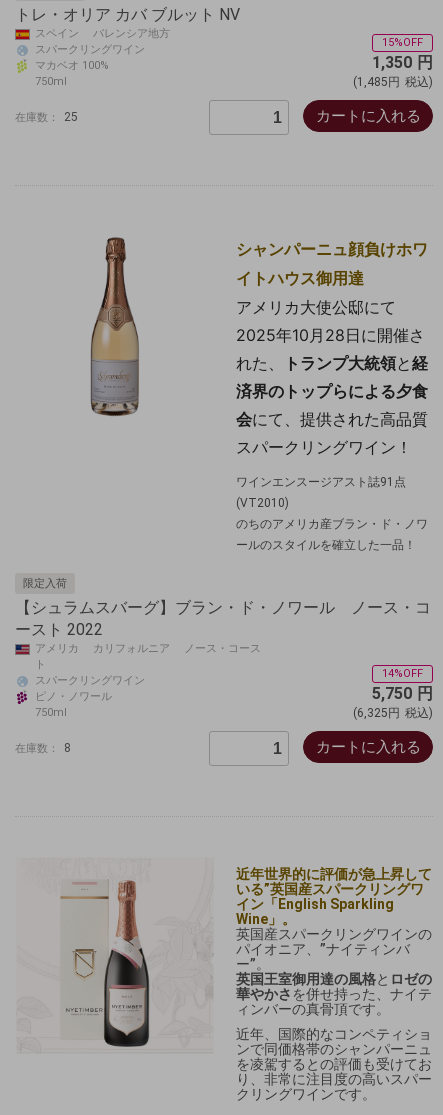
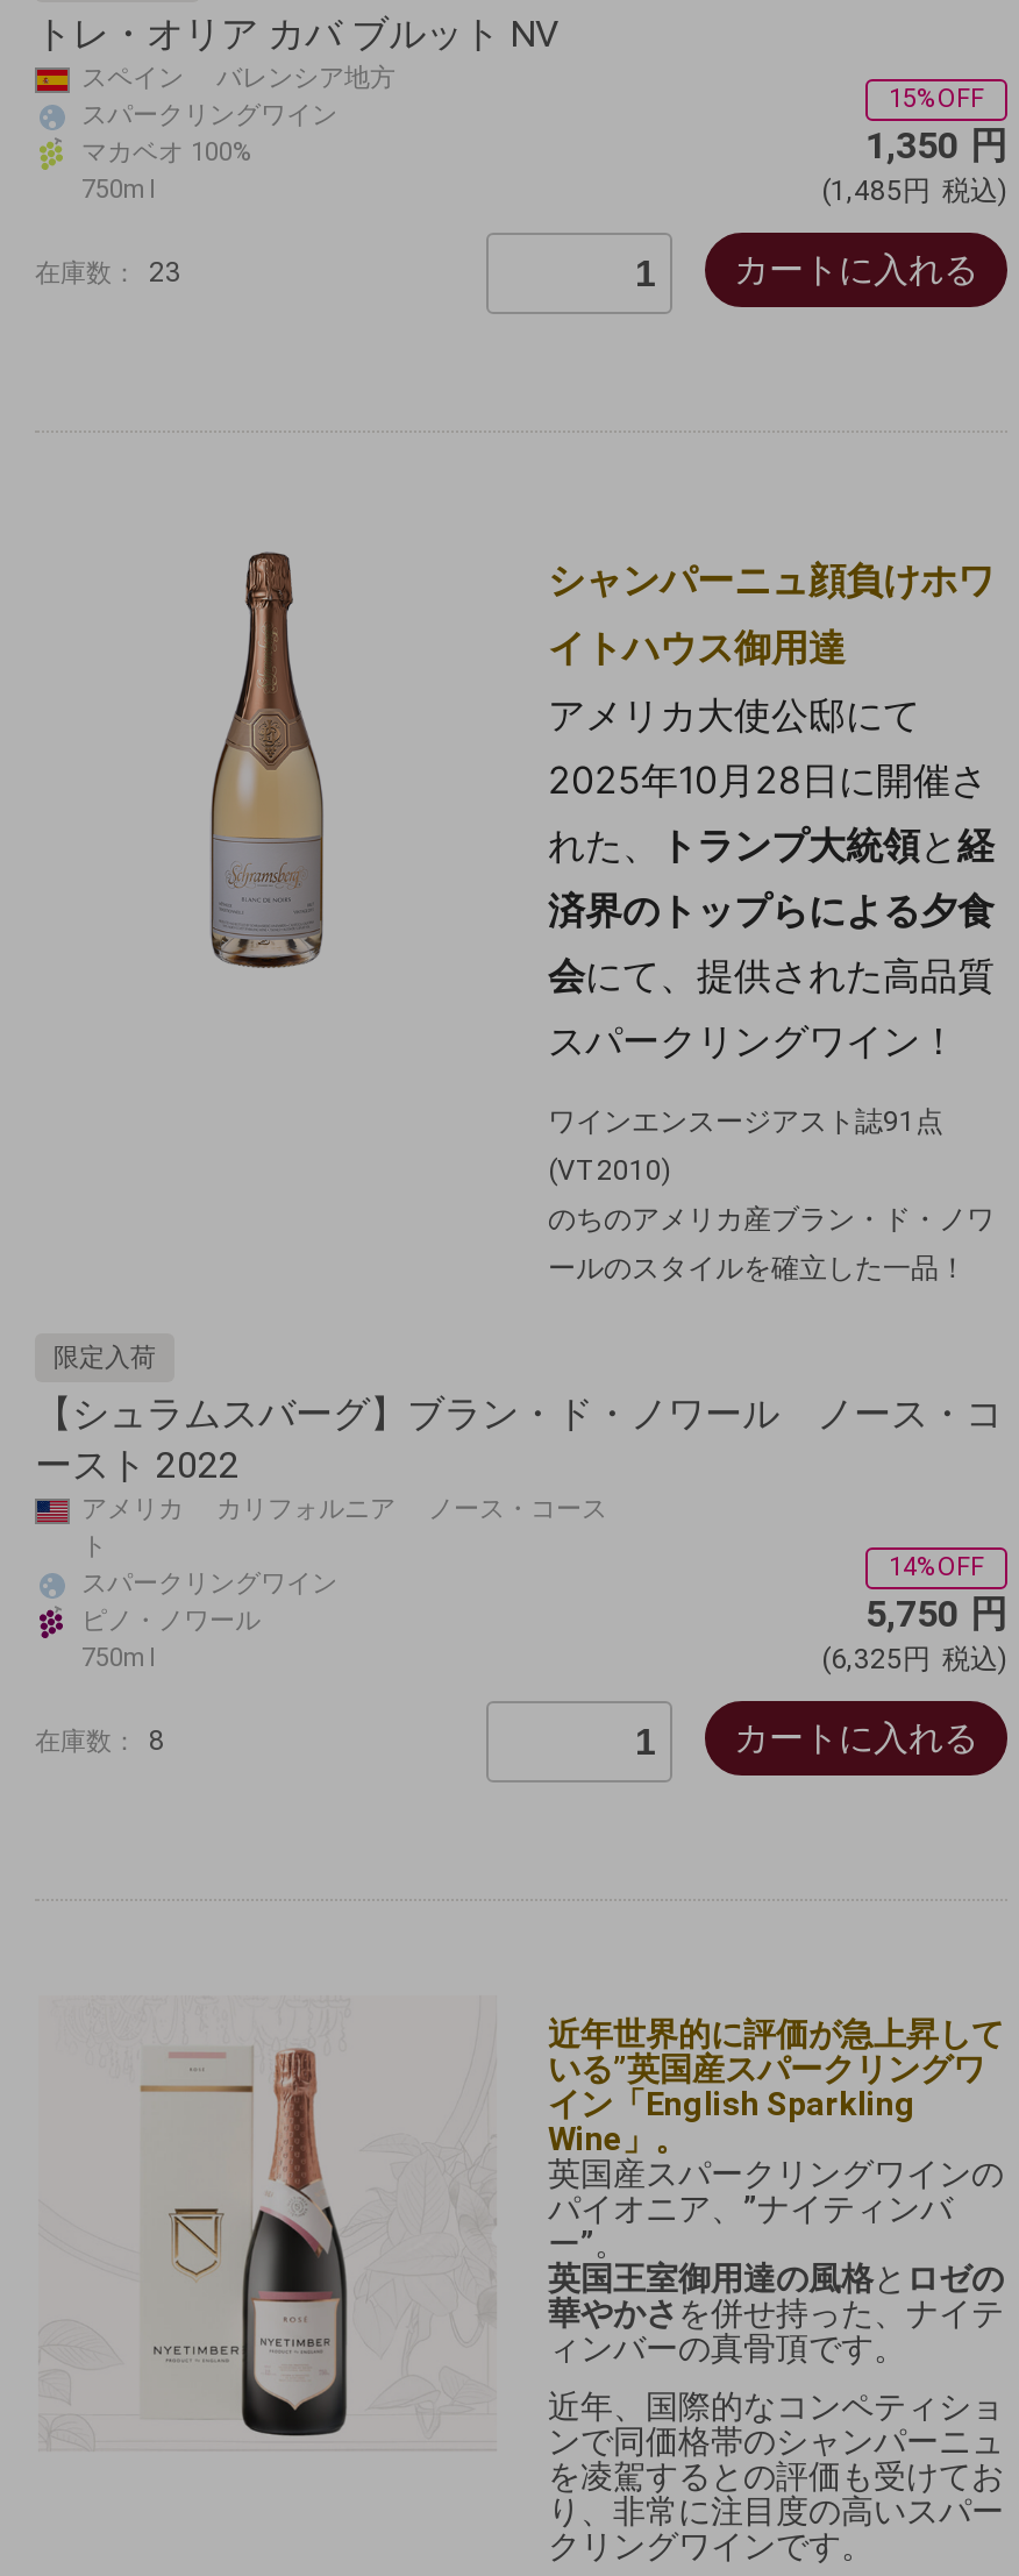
[15,110,78,124] 在庫数： 25 -> [35,257,181,289] 在庫数： 23

